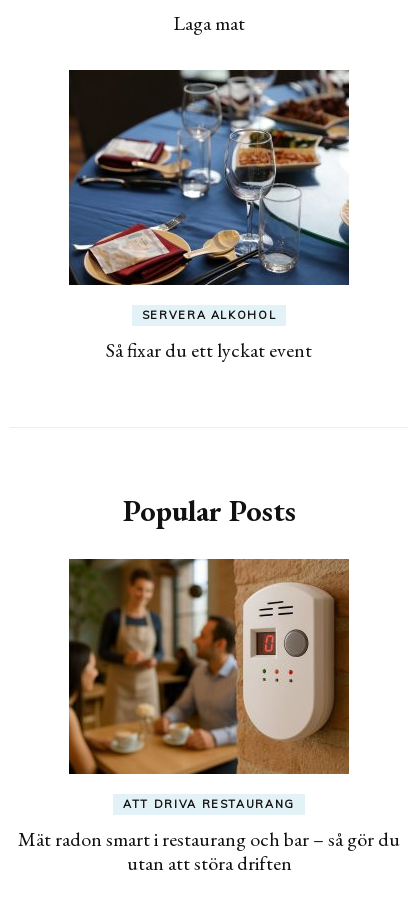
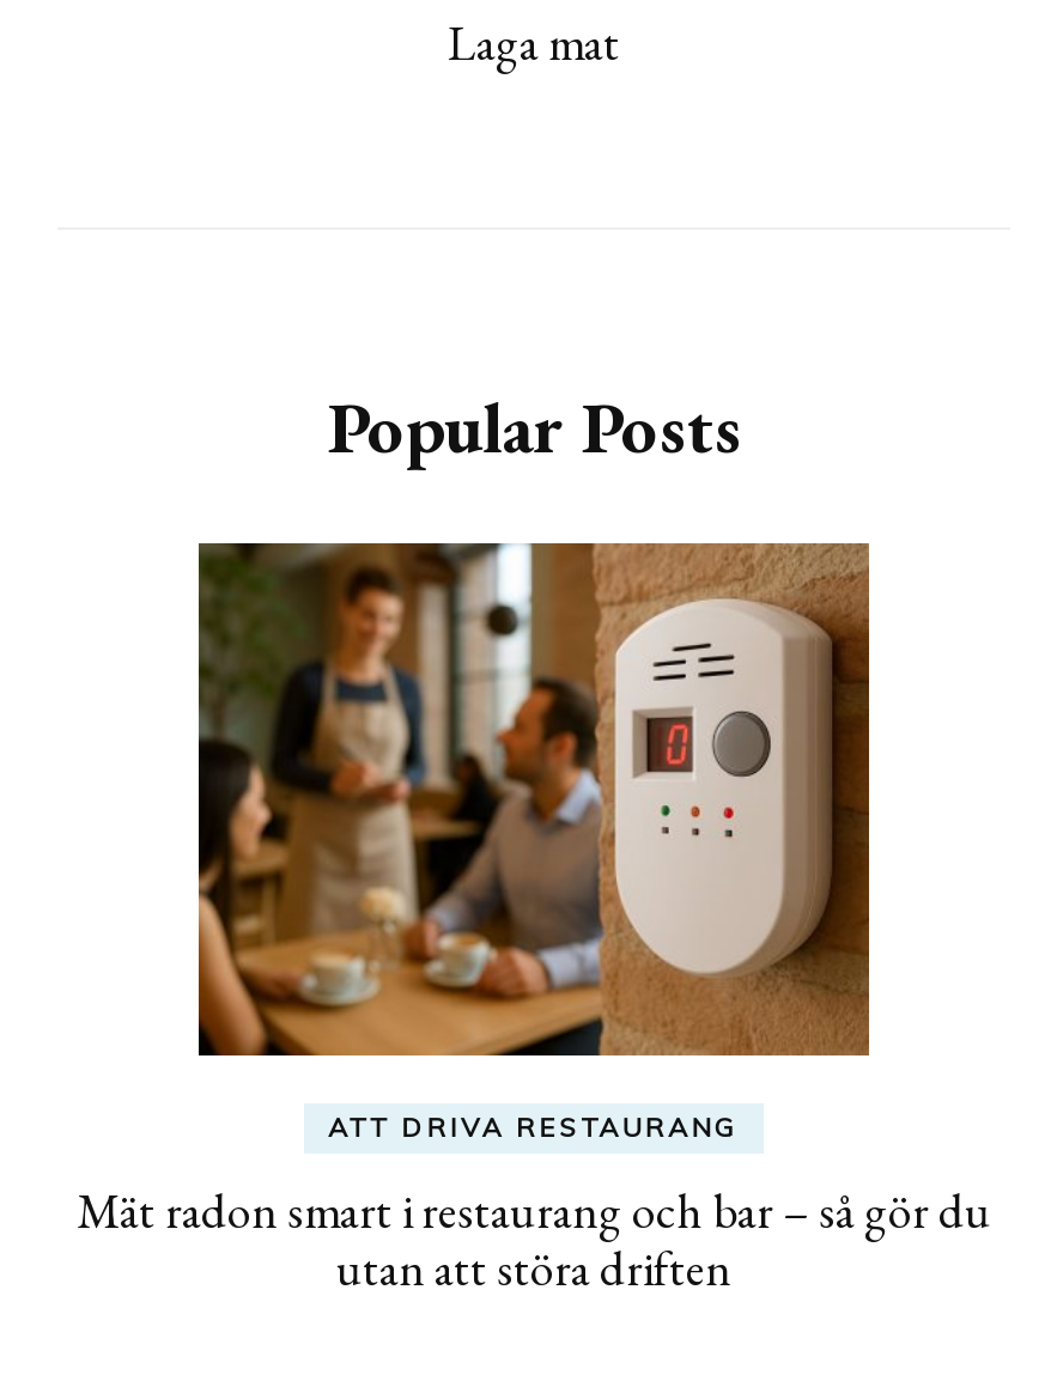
[68,69,350,363] [image] | SERVERA ALKOHOL | Så fixar du ett lyckat event -> none

